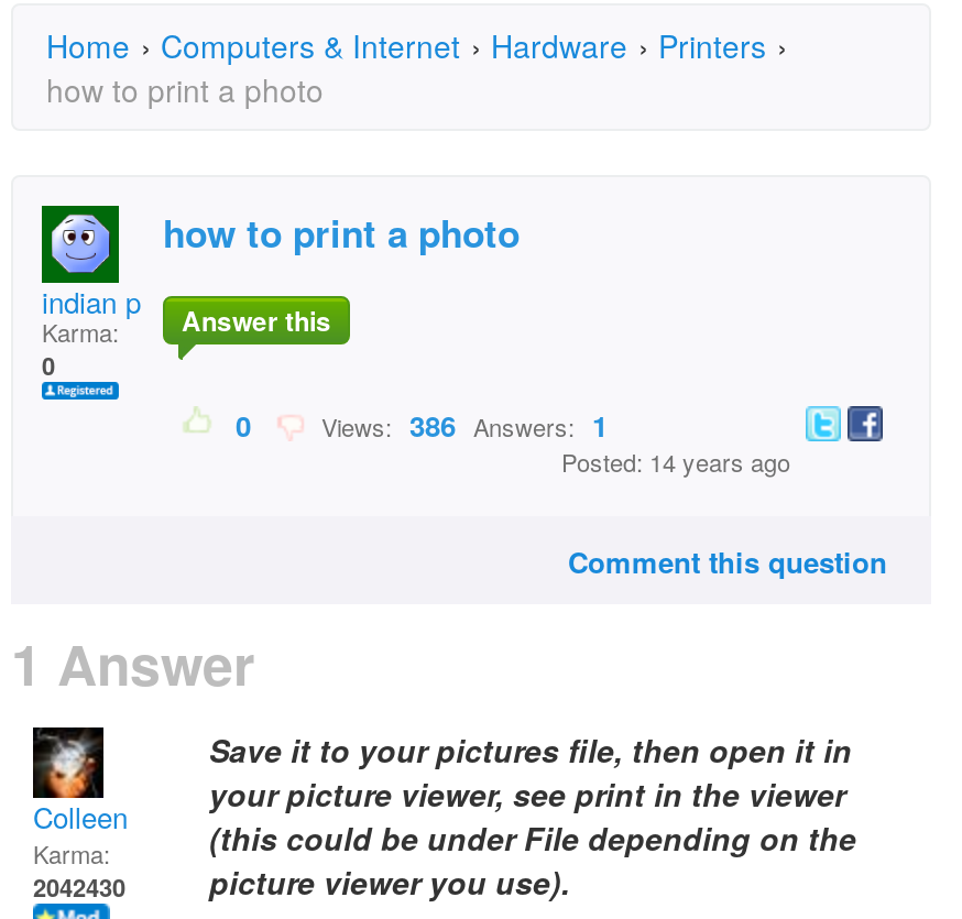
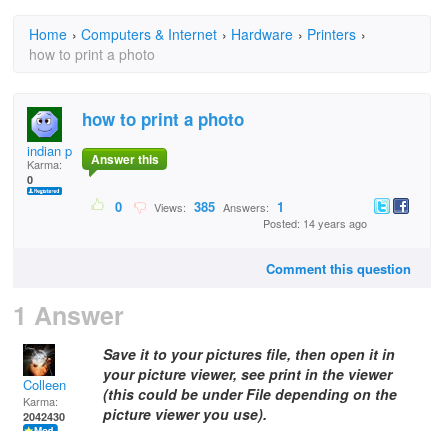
[308,404,608,446] Views: 386 Answers: 1 -> [148,197,284,216] Views: 385 Answers: 1

